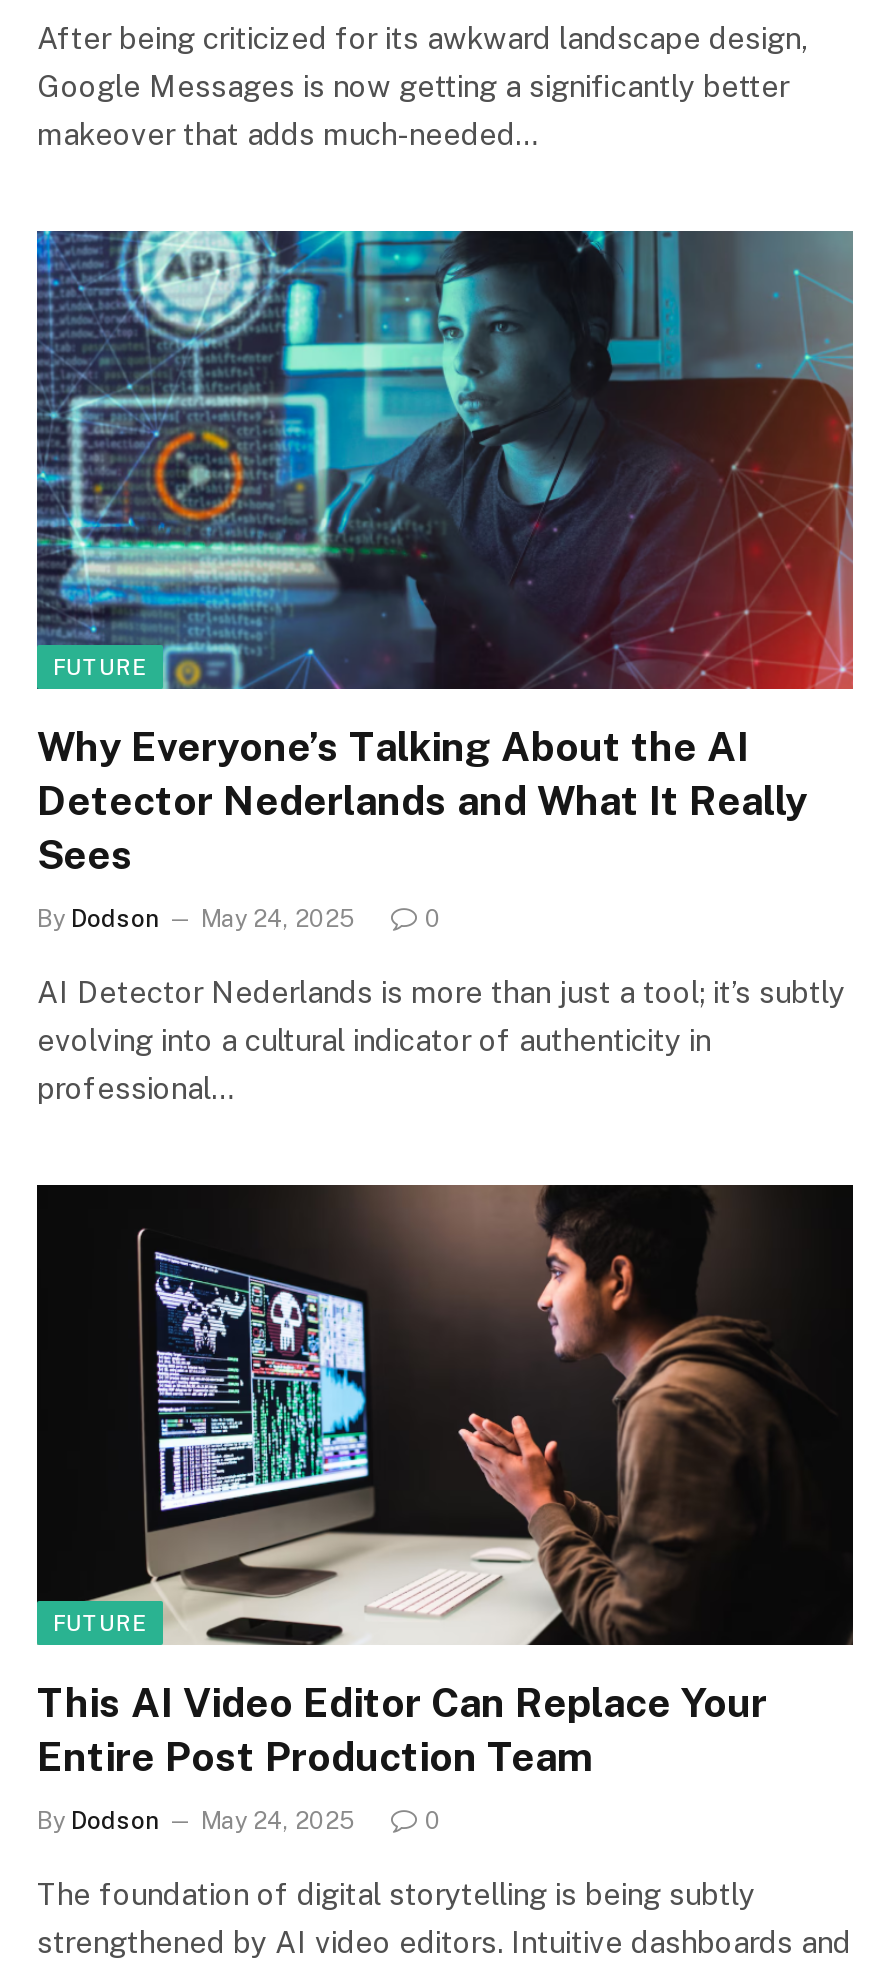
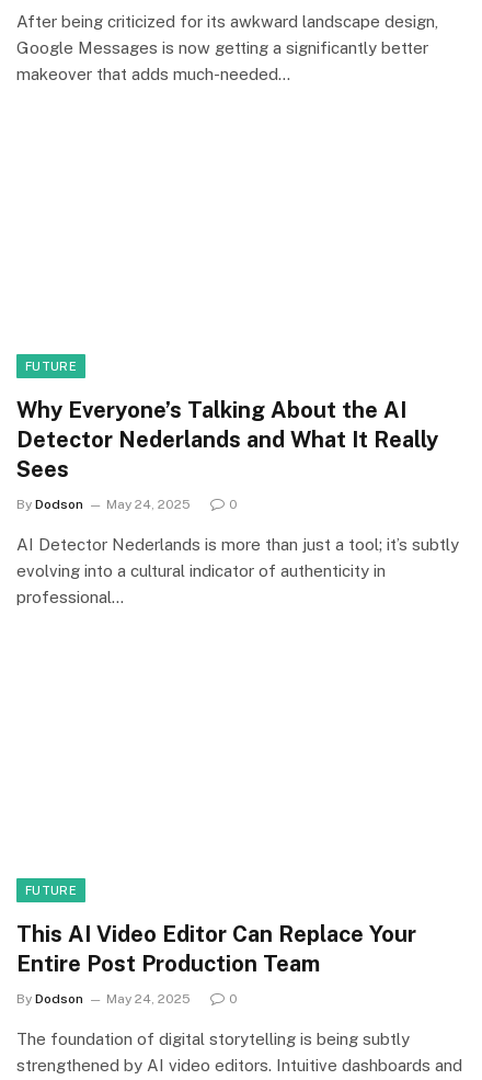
[35,229,855,691] [image] -> none
[35,1183,855,1647] [image] -> none

